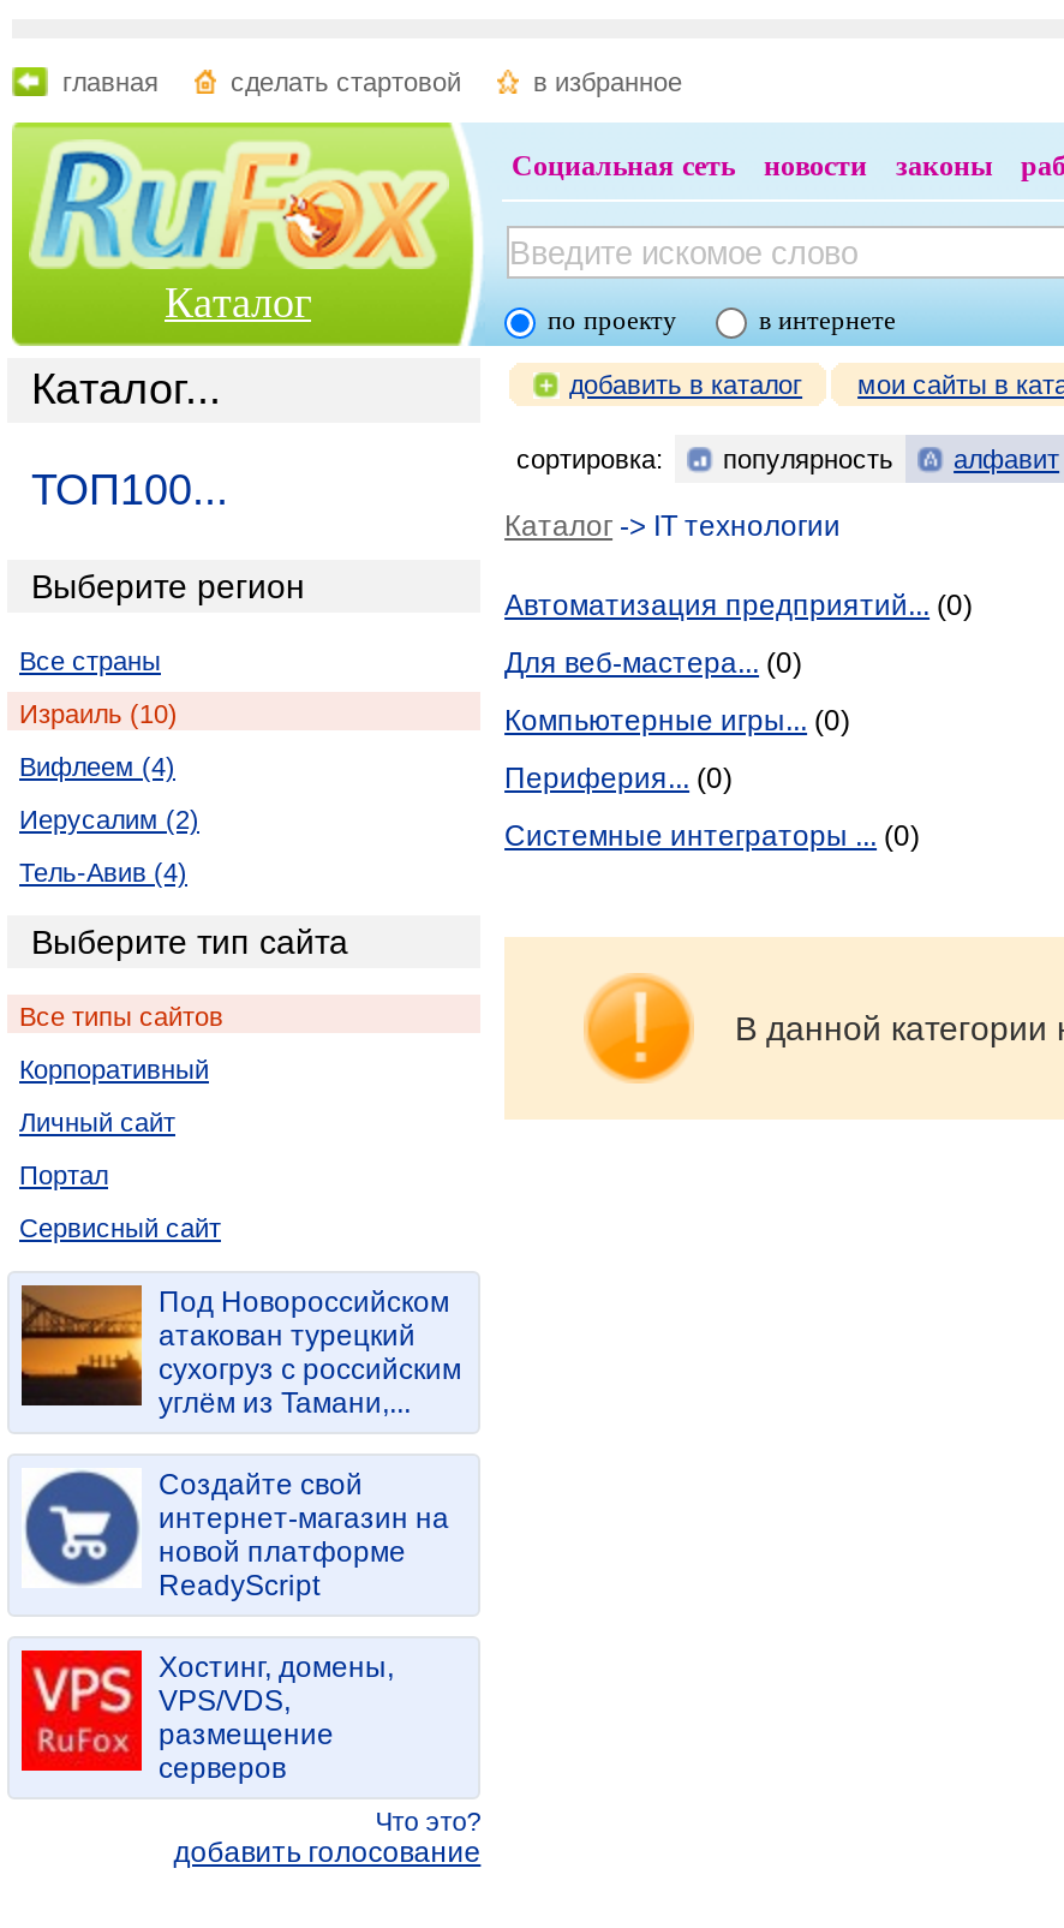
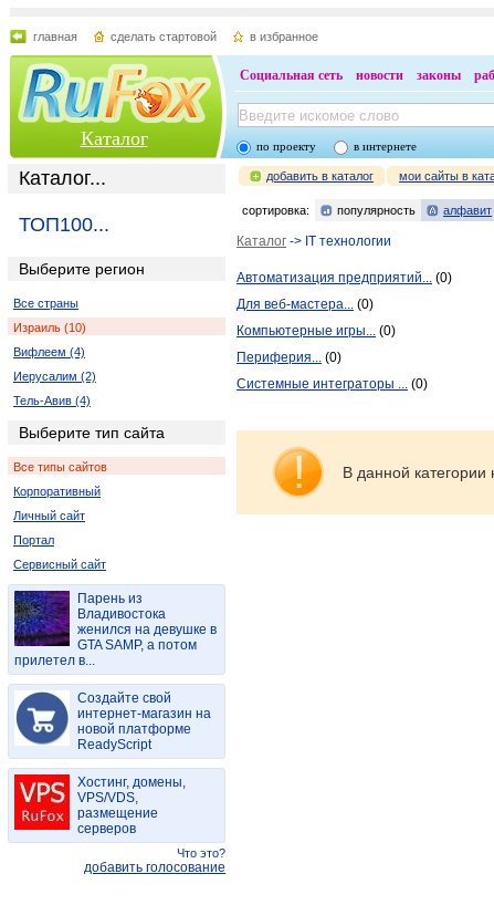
[19,1283,461,1420] [image] | Под Новороссийском | атакован турецкий | сухогруз с российским | углём из Тамани,... -> [13,590,217,668] [image] | Парень из | Владивостока | женился на девушке в | GTA SAMP, а потом | прилетел в...

